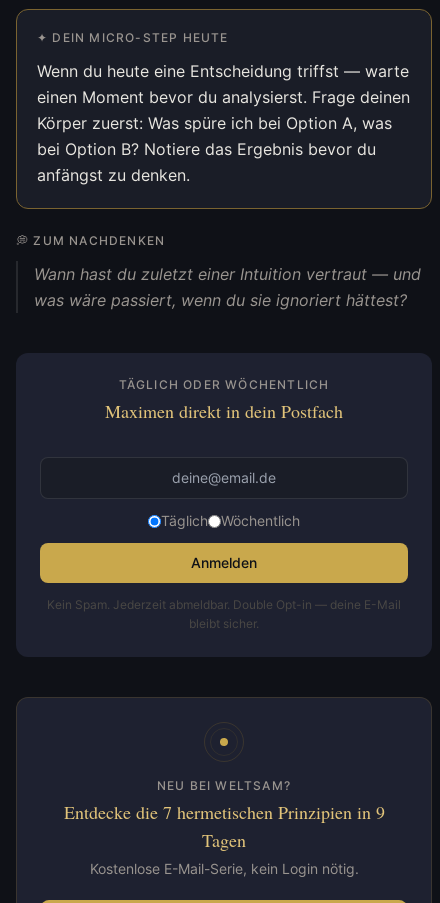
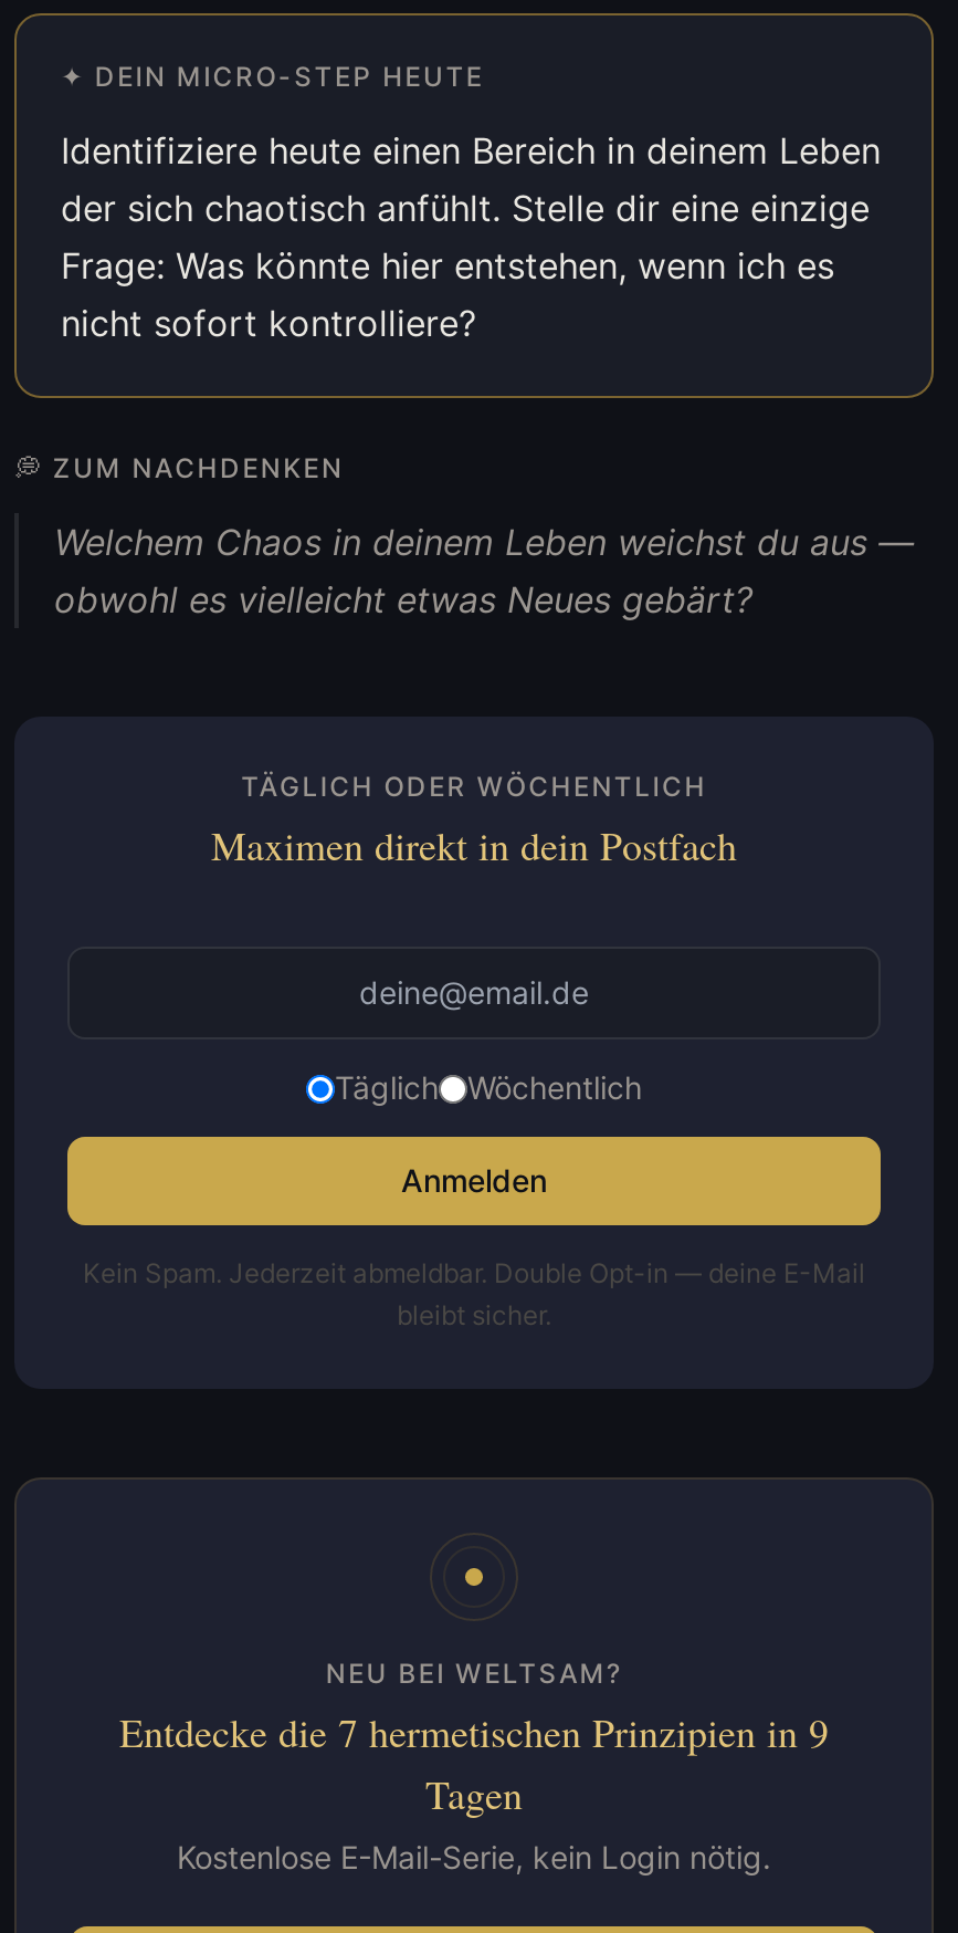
[37,61,410,185] Wenn du heute eine Entscheidung triffst — warte | einen Moment bevor du analysierst. Frage deinen | Körper zuerst: Was spüre ich bei Option A, was | bei Option B? Notiere das Ergebnis bevor du | anfängst zu denken. -> [61,128,881,345] Identifiziere heute einen Bereich in deinem Leben | der sich chaotisch anfühlt. Stelle dir eine einzige | Frage: Was könnte hier entstehen, wenn ich es | nicht sofort kontrolliere?
[34,264,421,310] Wann hast du zuletzt einer Intuition vertraut — und | was wäre passiert, wenn du sie ignoriert hättest? -> [54,520,914,621] Welchem Chaos in deinem Leben weichst du aus — | obwohl es vielleicht etwas Neues gebärt?

